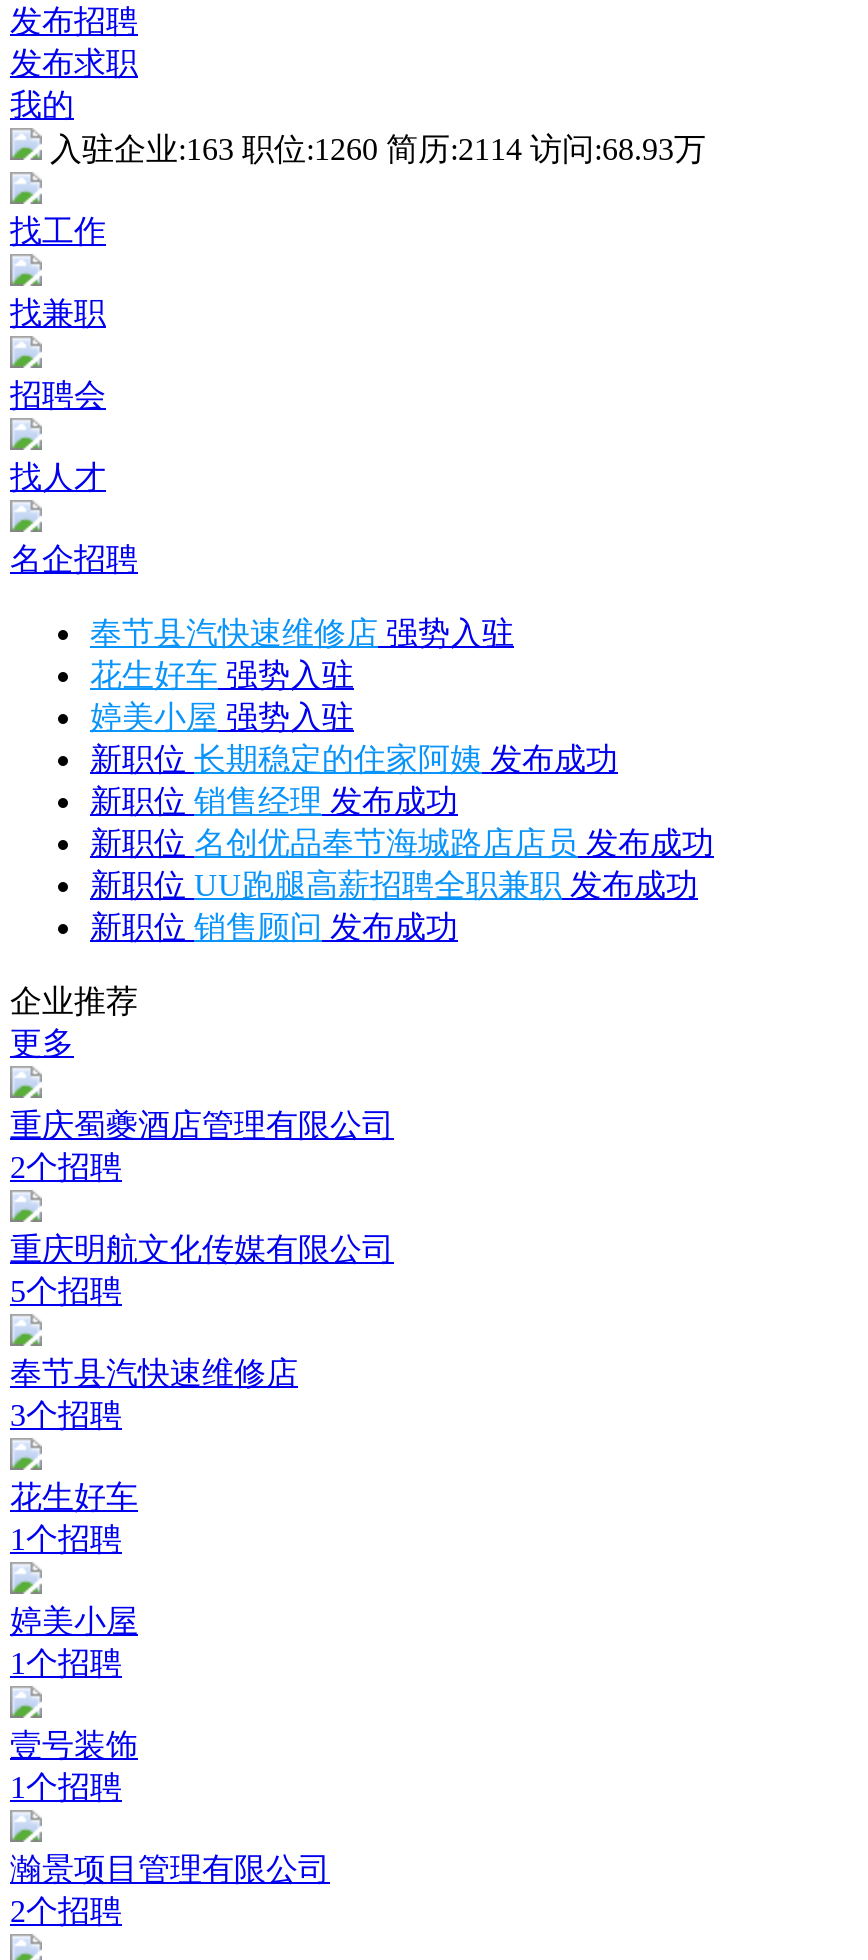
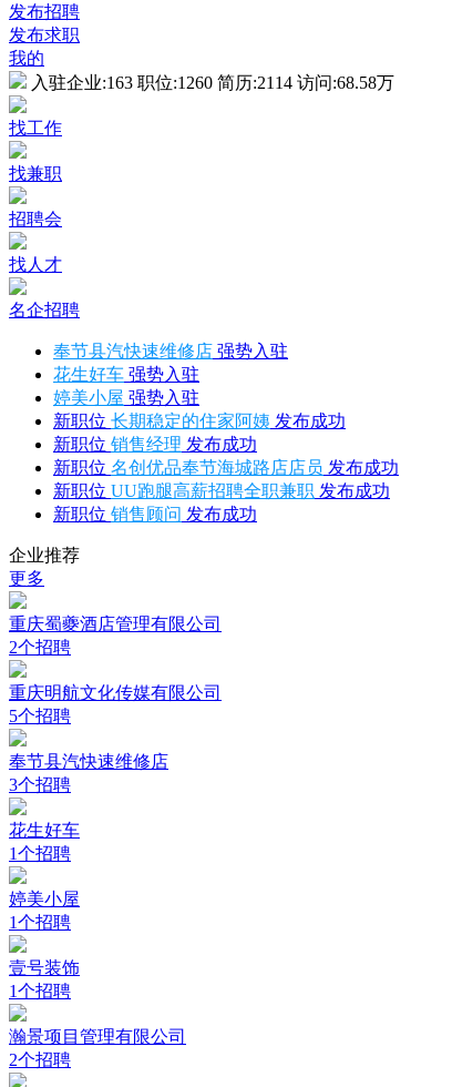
[50,132,706,166] 入驻企业:163 职位:1260 简历:2114 访问:68.93万 -> [31,73,394,92] 入驻企业:163 职位:1260 简历:2114 访问:68.58万

